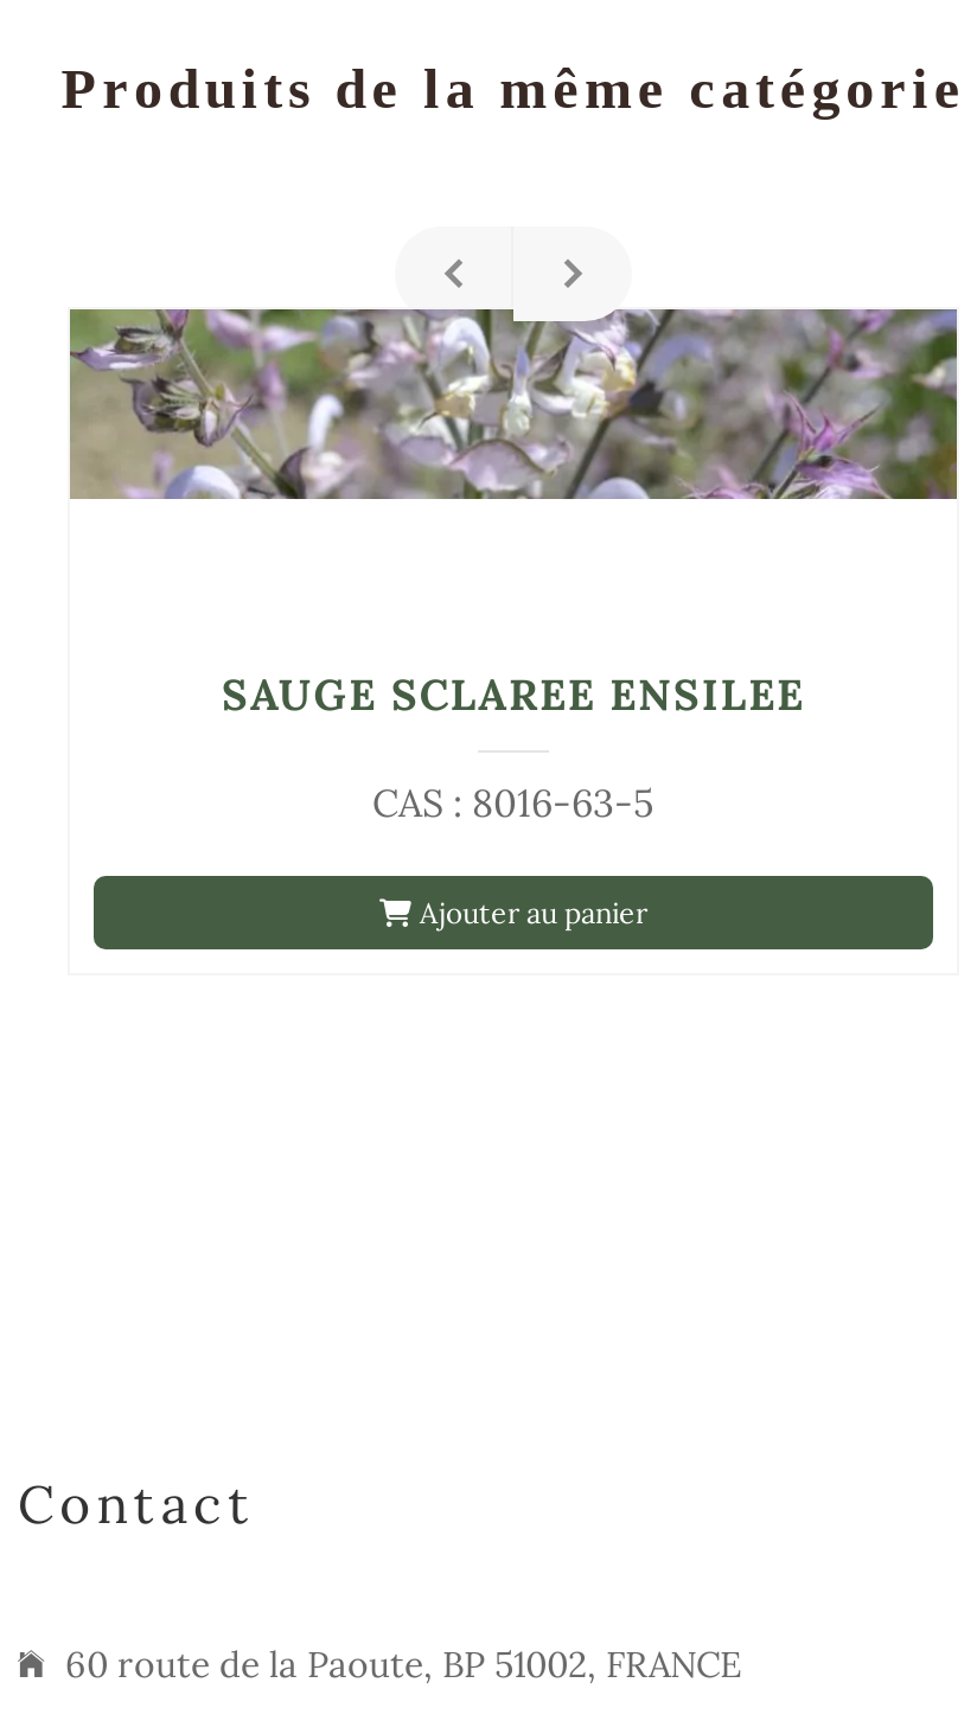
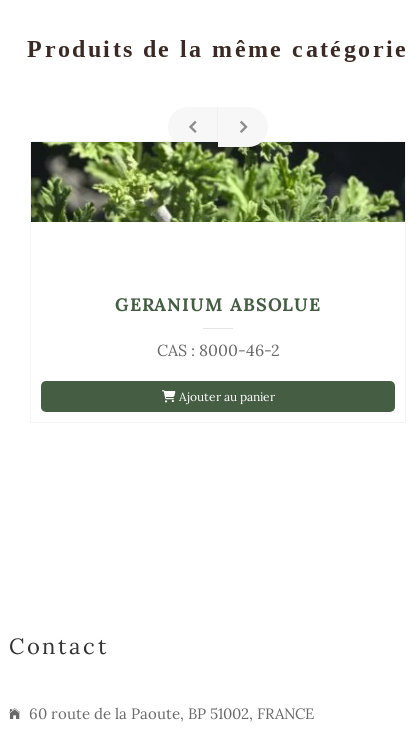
[68,307,959,501] [image] -> [30,141,406,223] [image]
[222,666,805,721] SAUGE SCLAREE ENSILEE -> [115,292,321,315] GERANIUM ABSOLUE
[372,778,654,825] CAS : 8016-63-5 -> [156,339,279,359] CAS : 8000-46-2

